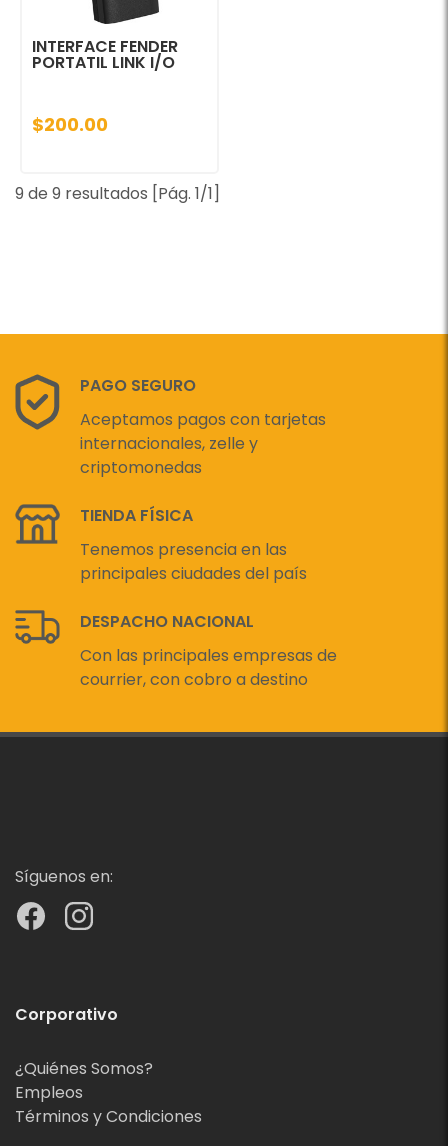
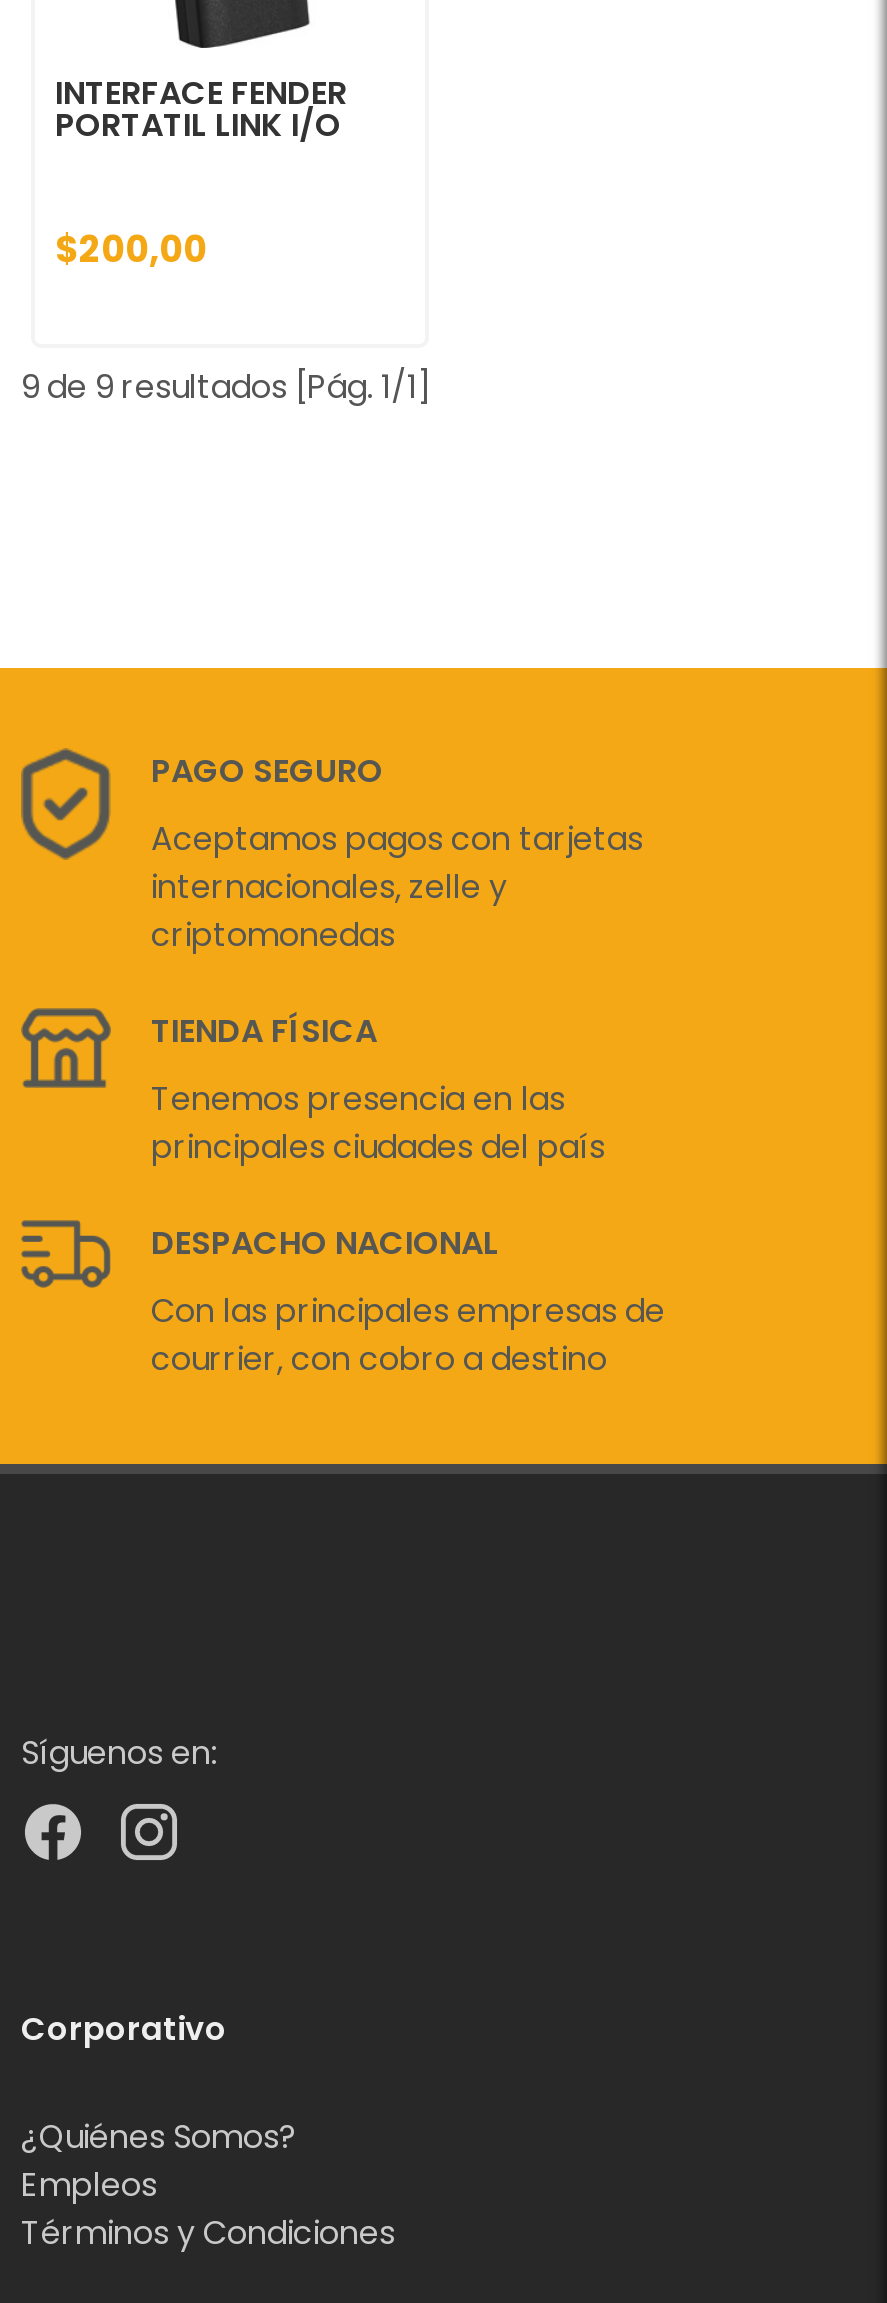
[32,112,108,137] $200.00 -> [55,224,207,274] $200,00

